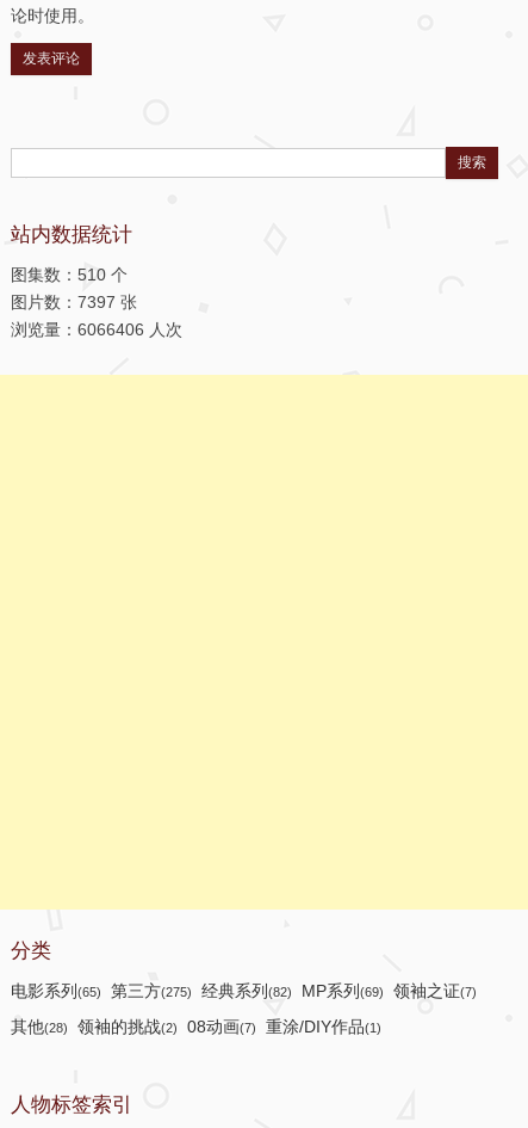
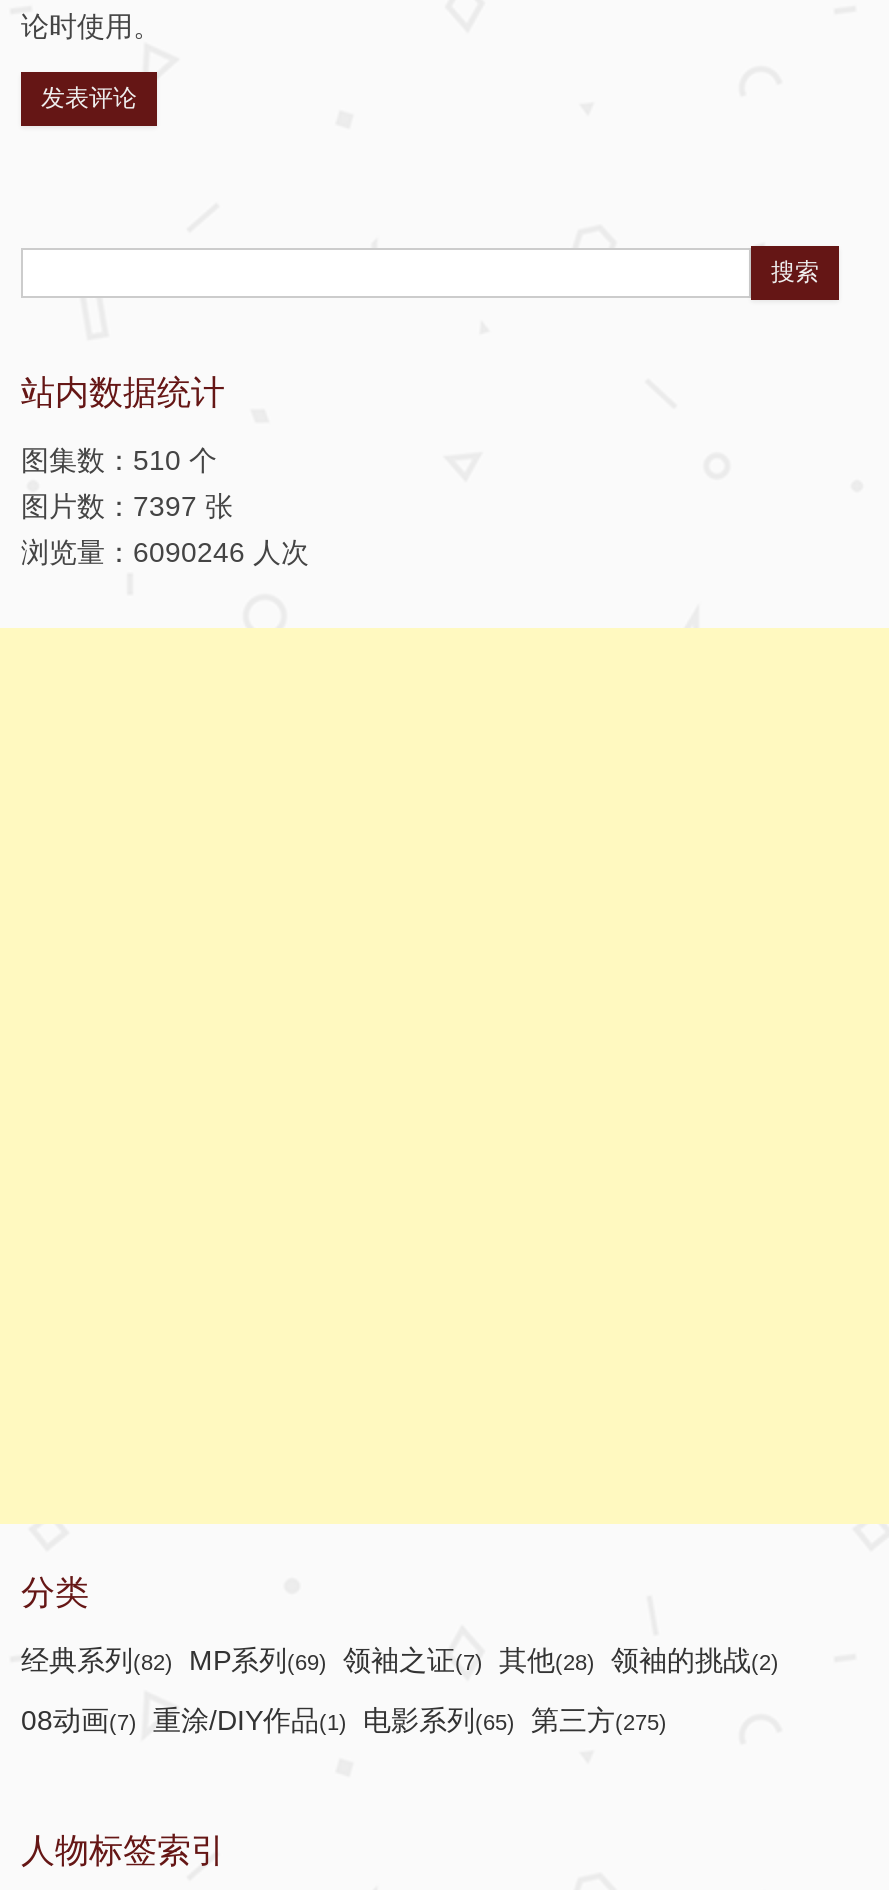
[11,320,182,339] 浏览量：6066406 人次 -> [21,536,309,568] 浏览量：6090246 人次
[11,981,477,1000] 电影系列(65) 第三方(275) 经典系列(82) MP系列(69) 领袖之证(7) -> [21,1644,779,1676] 经典系列(82) MP系列(69) 领袖之证(7) 其他(28) 领袖的挑战(2)
[11,1017,381,1036] 其他(28) 领袖的挑战(2) 08动画(7) 重涂/DIY作品(1) -> [21,1704,667,1736] 08动画(7) 重涂/DIY作品(1) 电影系列(65) 第三方(275)

